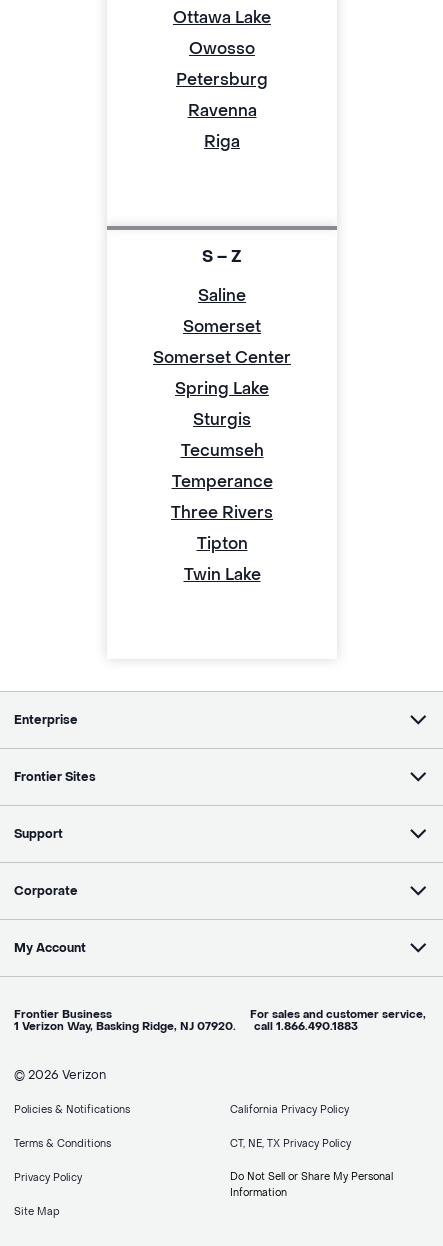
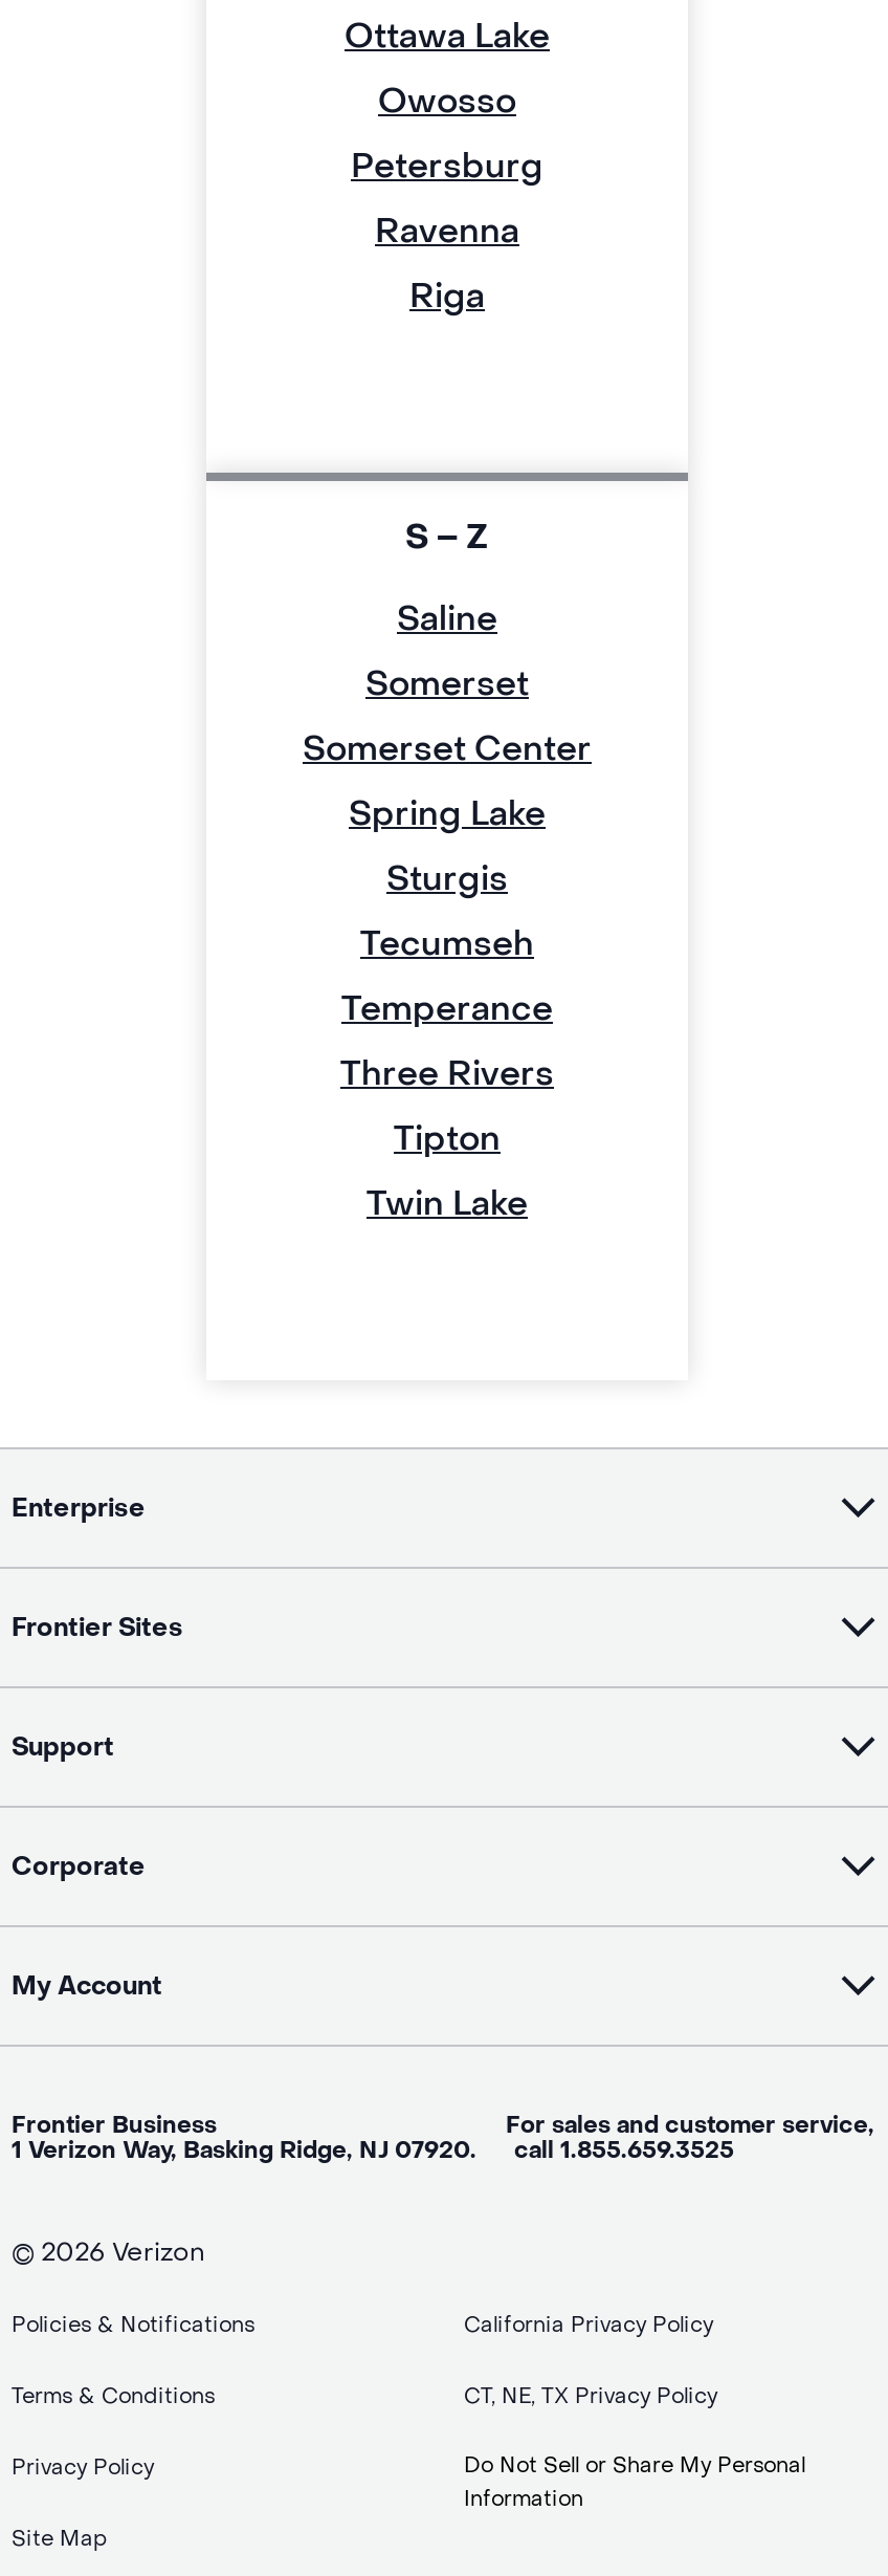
[14,1019,358,1034] 1 Verizon Way, Basking Ridge, NJ 07920. call 1.866.490.1883 -> [12,2135,734,2166] 1 Verizon Way, Basking Ridge, NJ 07920. call 1.855.659.3525

